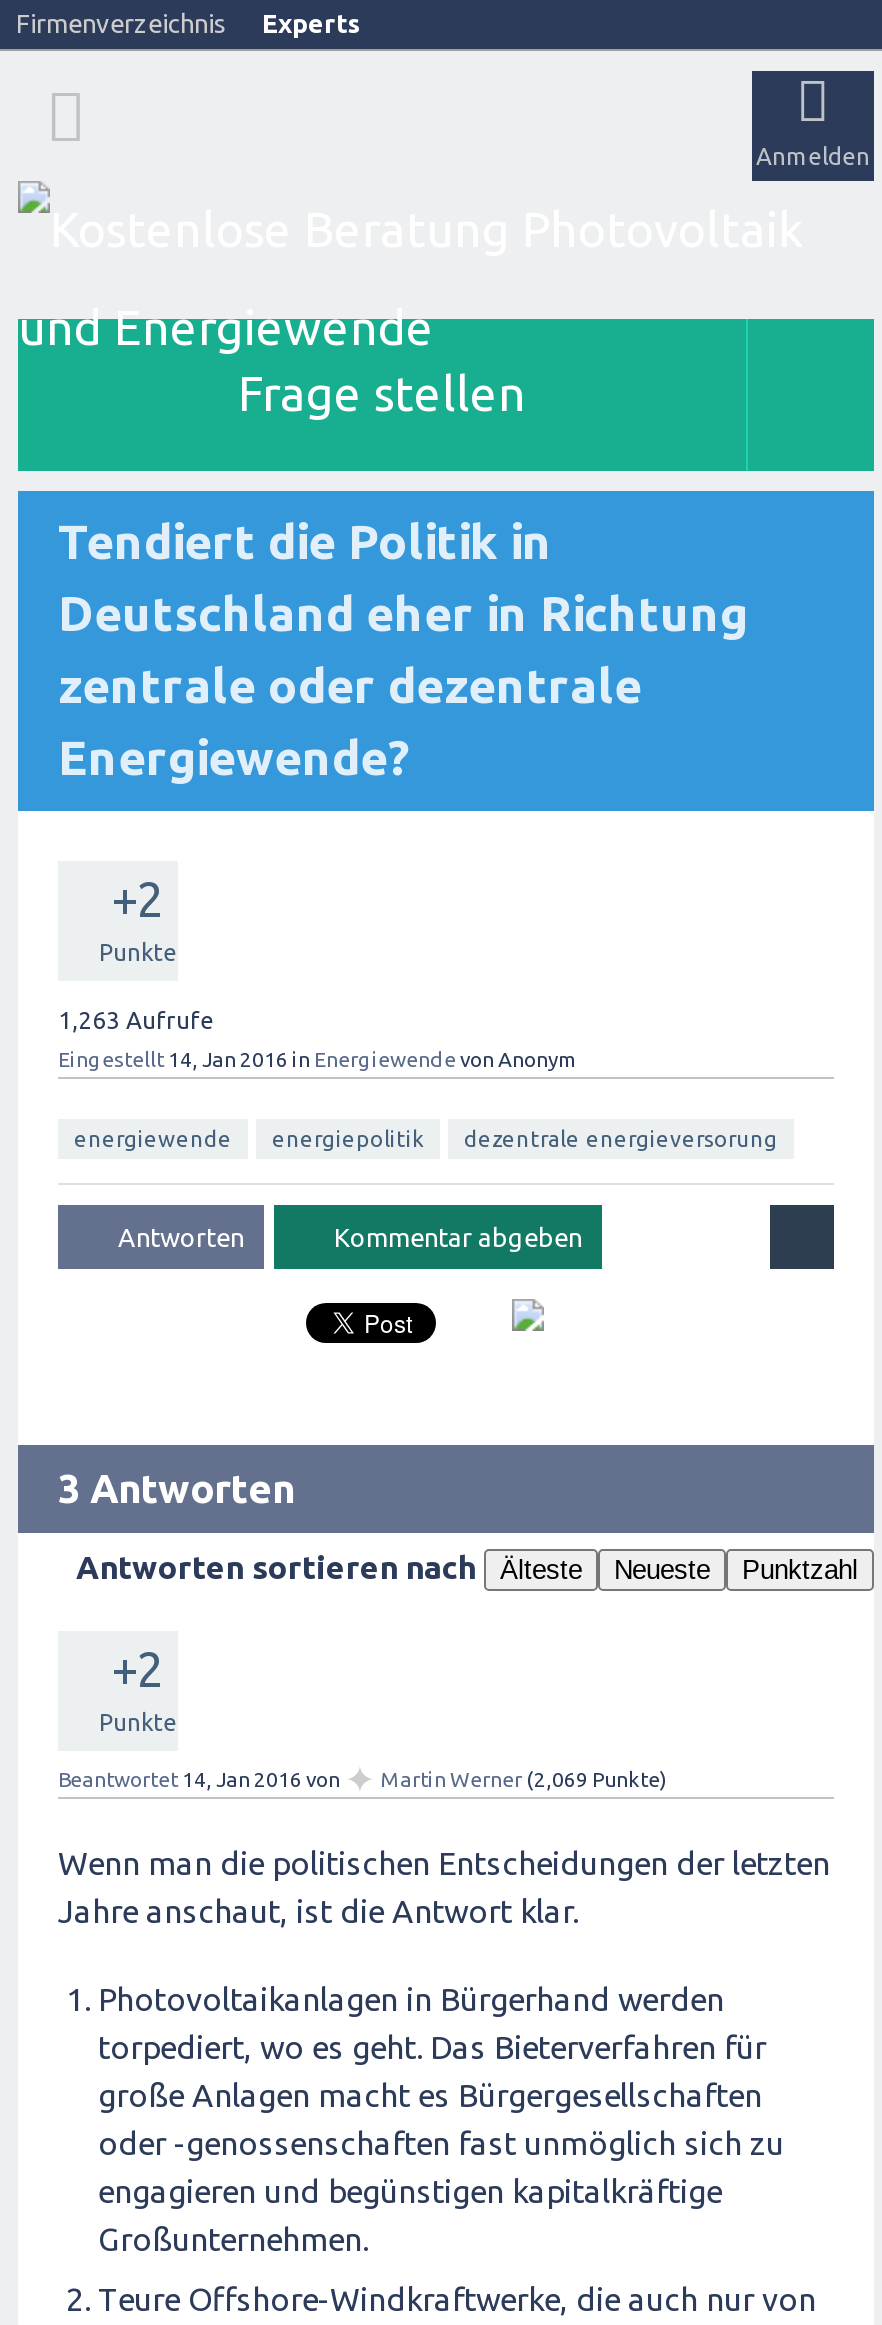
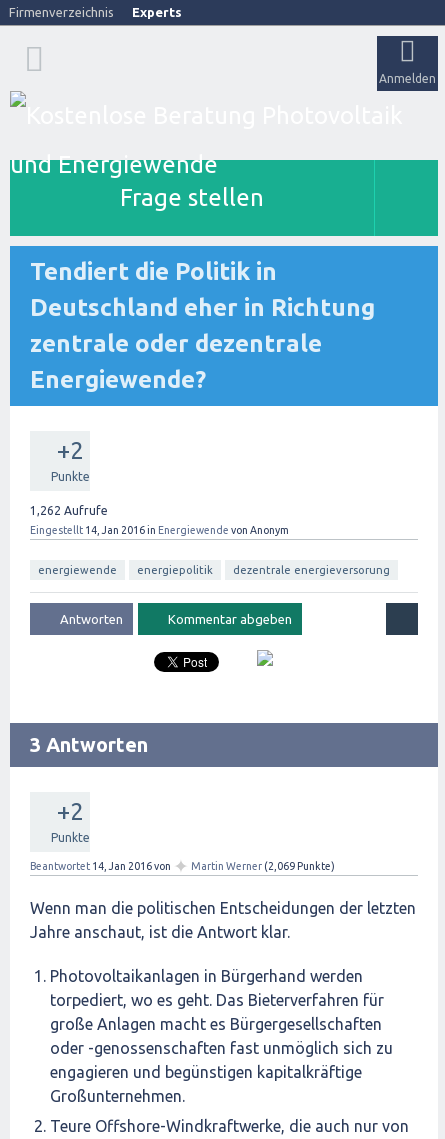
[58,1007,214,1033] 1,263 Aufrufe -> [30,504,108,517] 1,262 Aufrufe
[76,1549,858,1585] Antworten sortieren nach Älteste | Neueste | Punktzahl -> none

